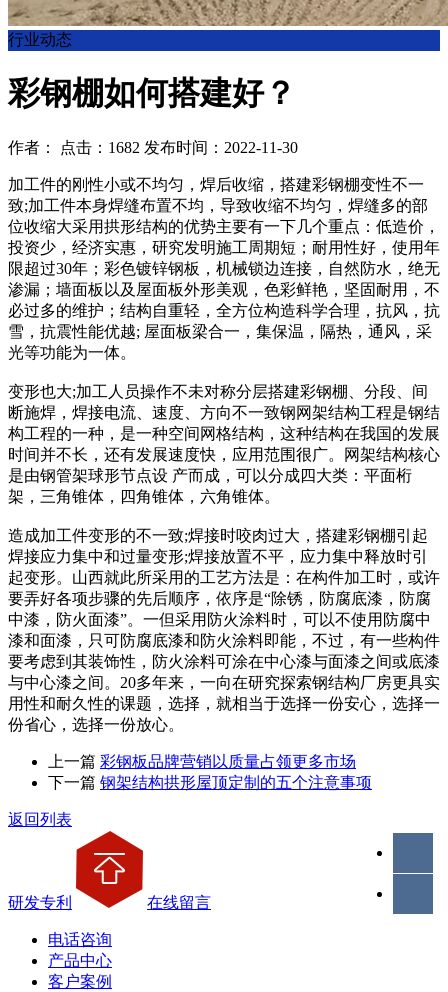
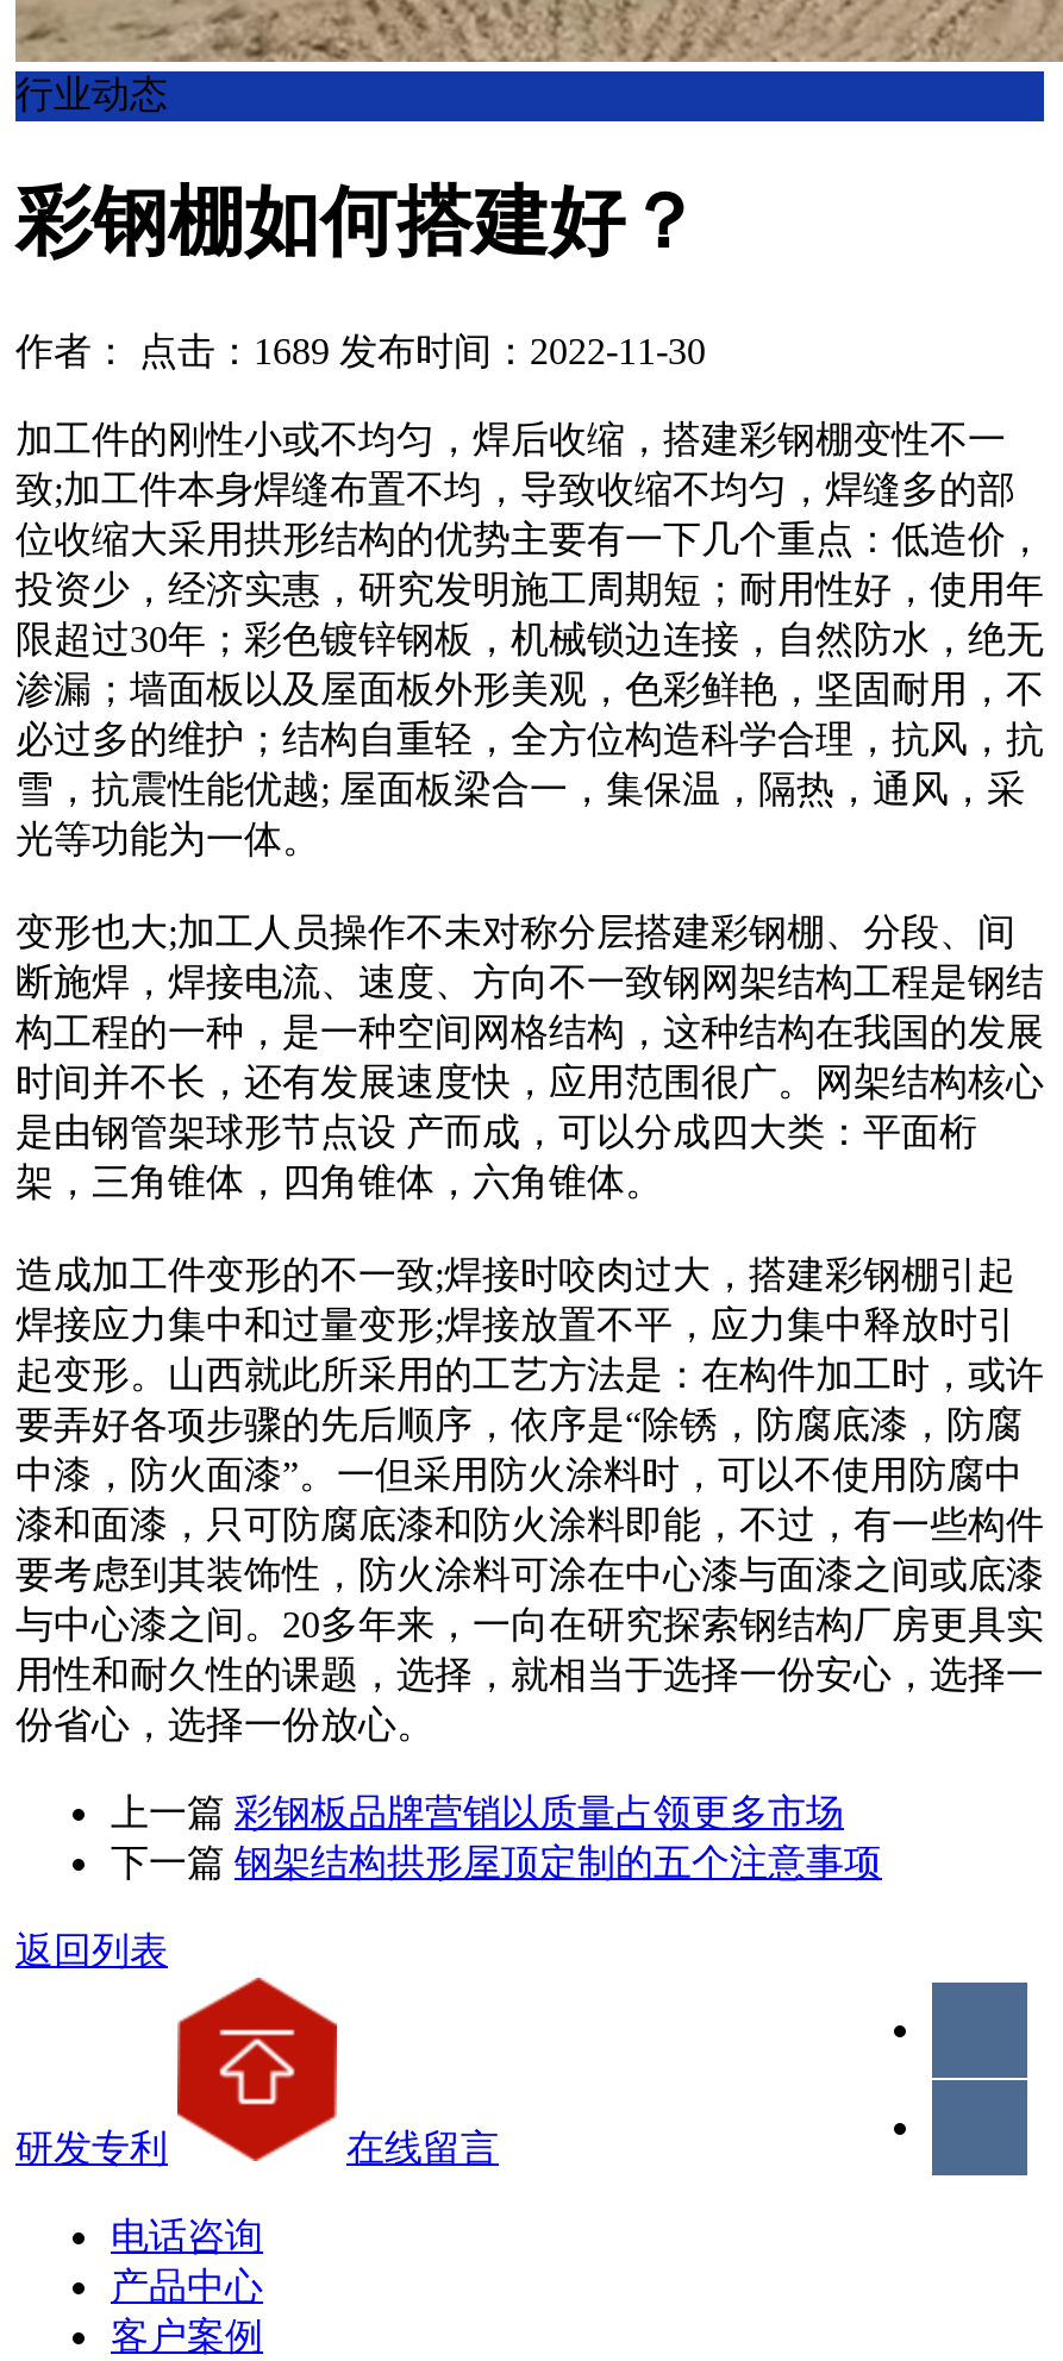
[8,139,298,156] 作者： 点击：1682 发布时间：2022-11-30 -> [15,331,706,371] 作者： 点击：1689 发布时间：2022-11-30

